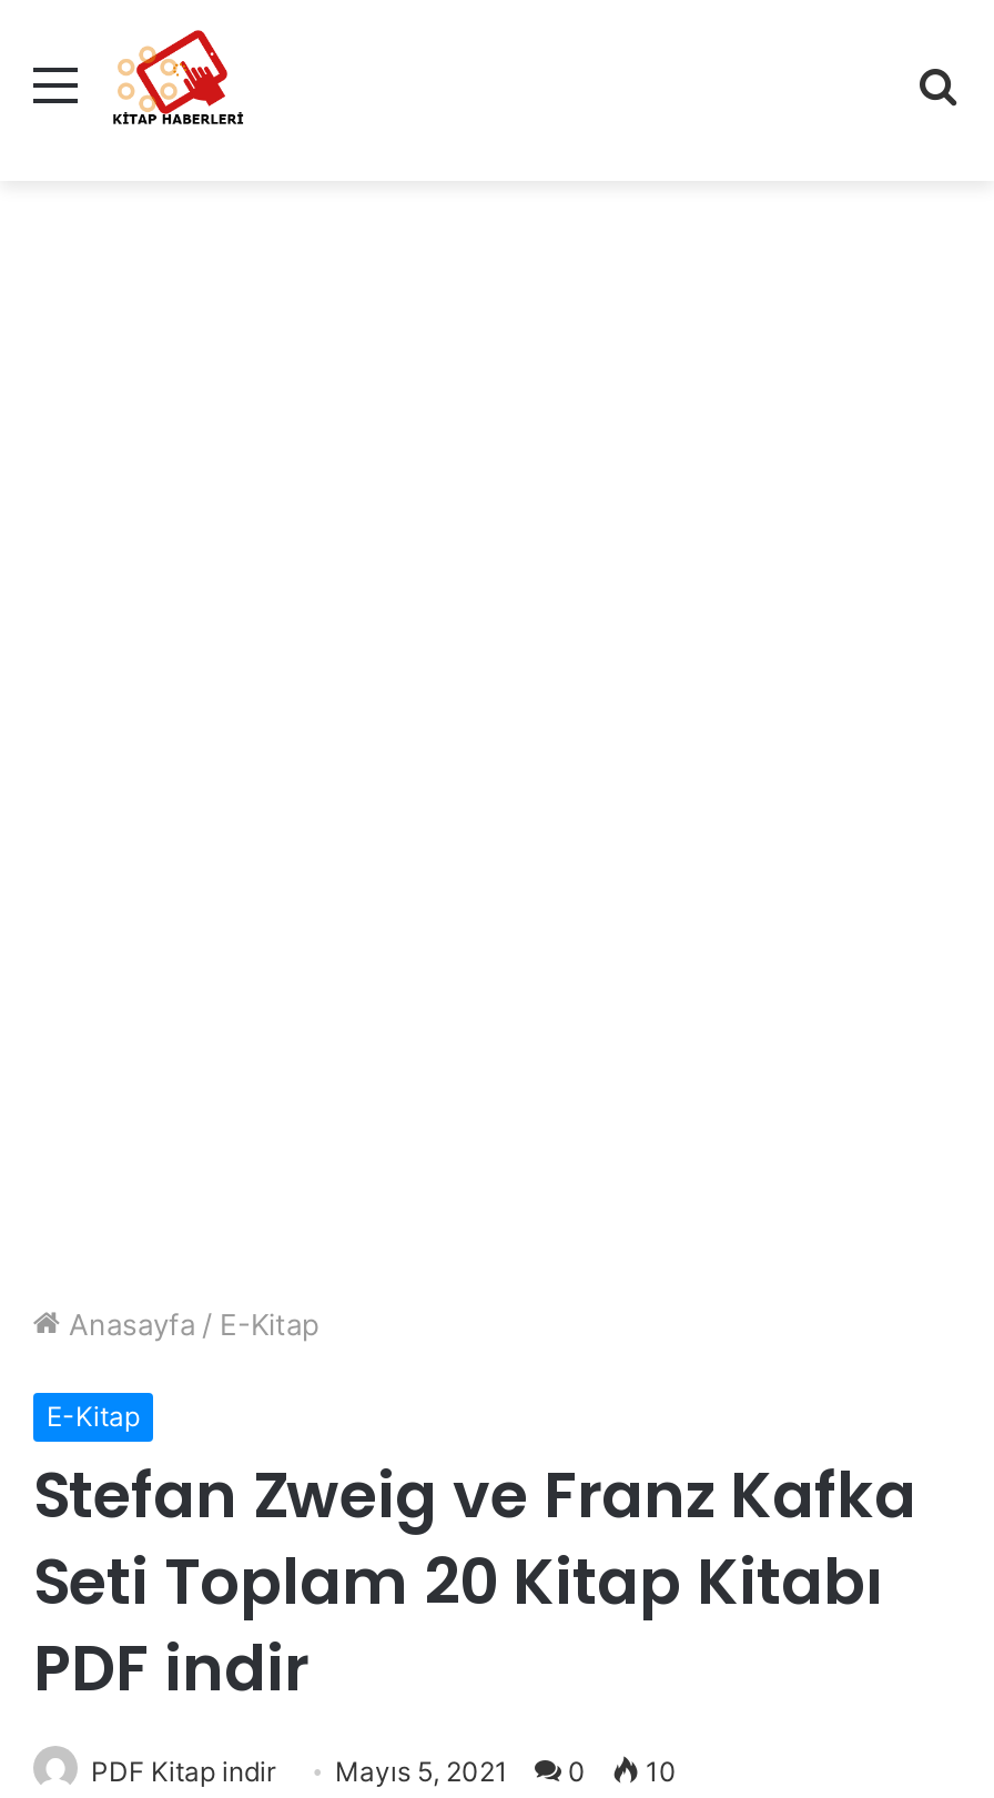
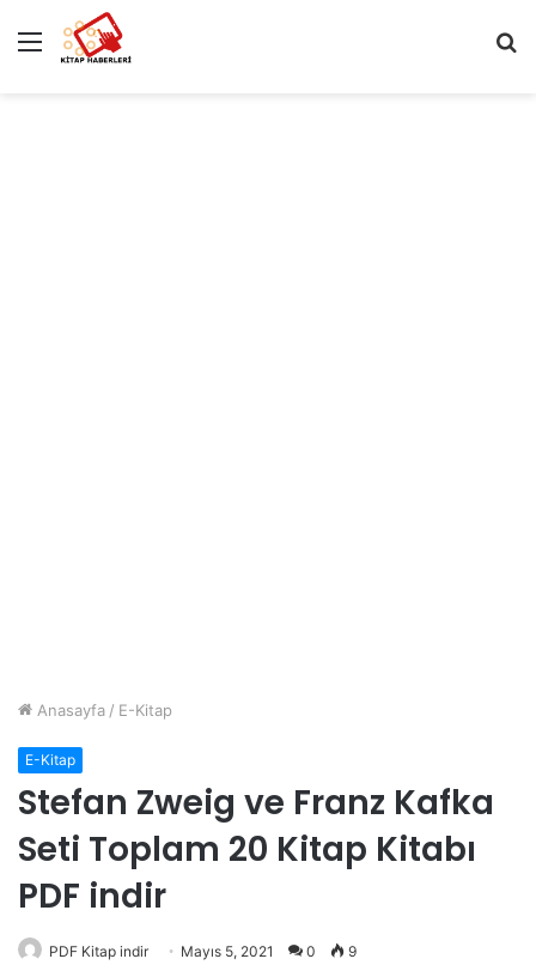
[91,1755,677,1788] PDF Kitap indir Mayıs 5, 2021 0 10 -> [49,942,357,960] PDF Kitap indir Mayıs 5, 2021 0 9

